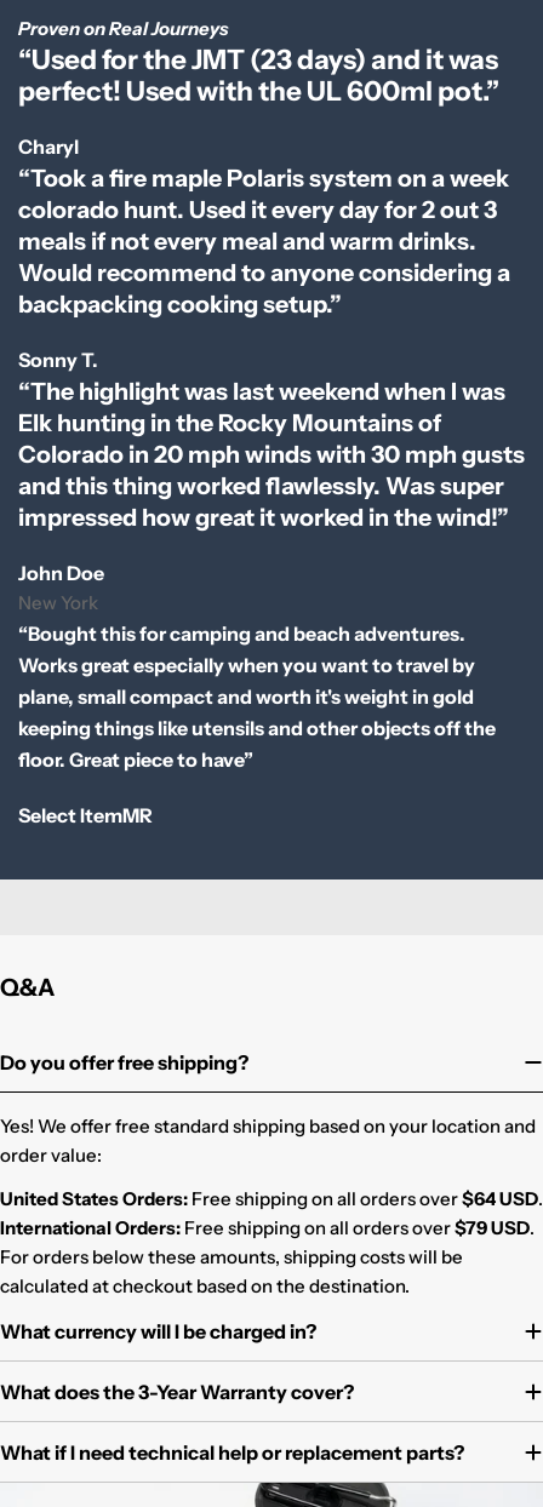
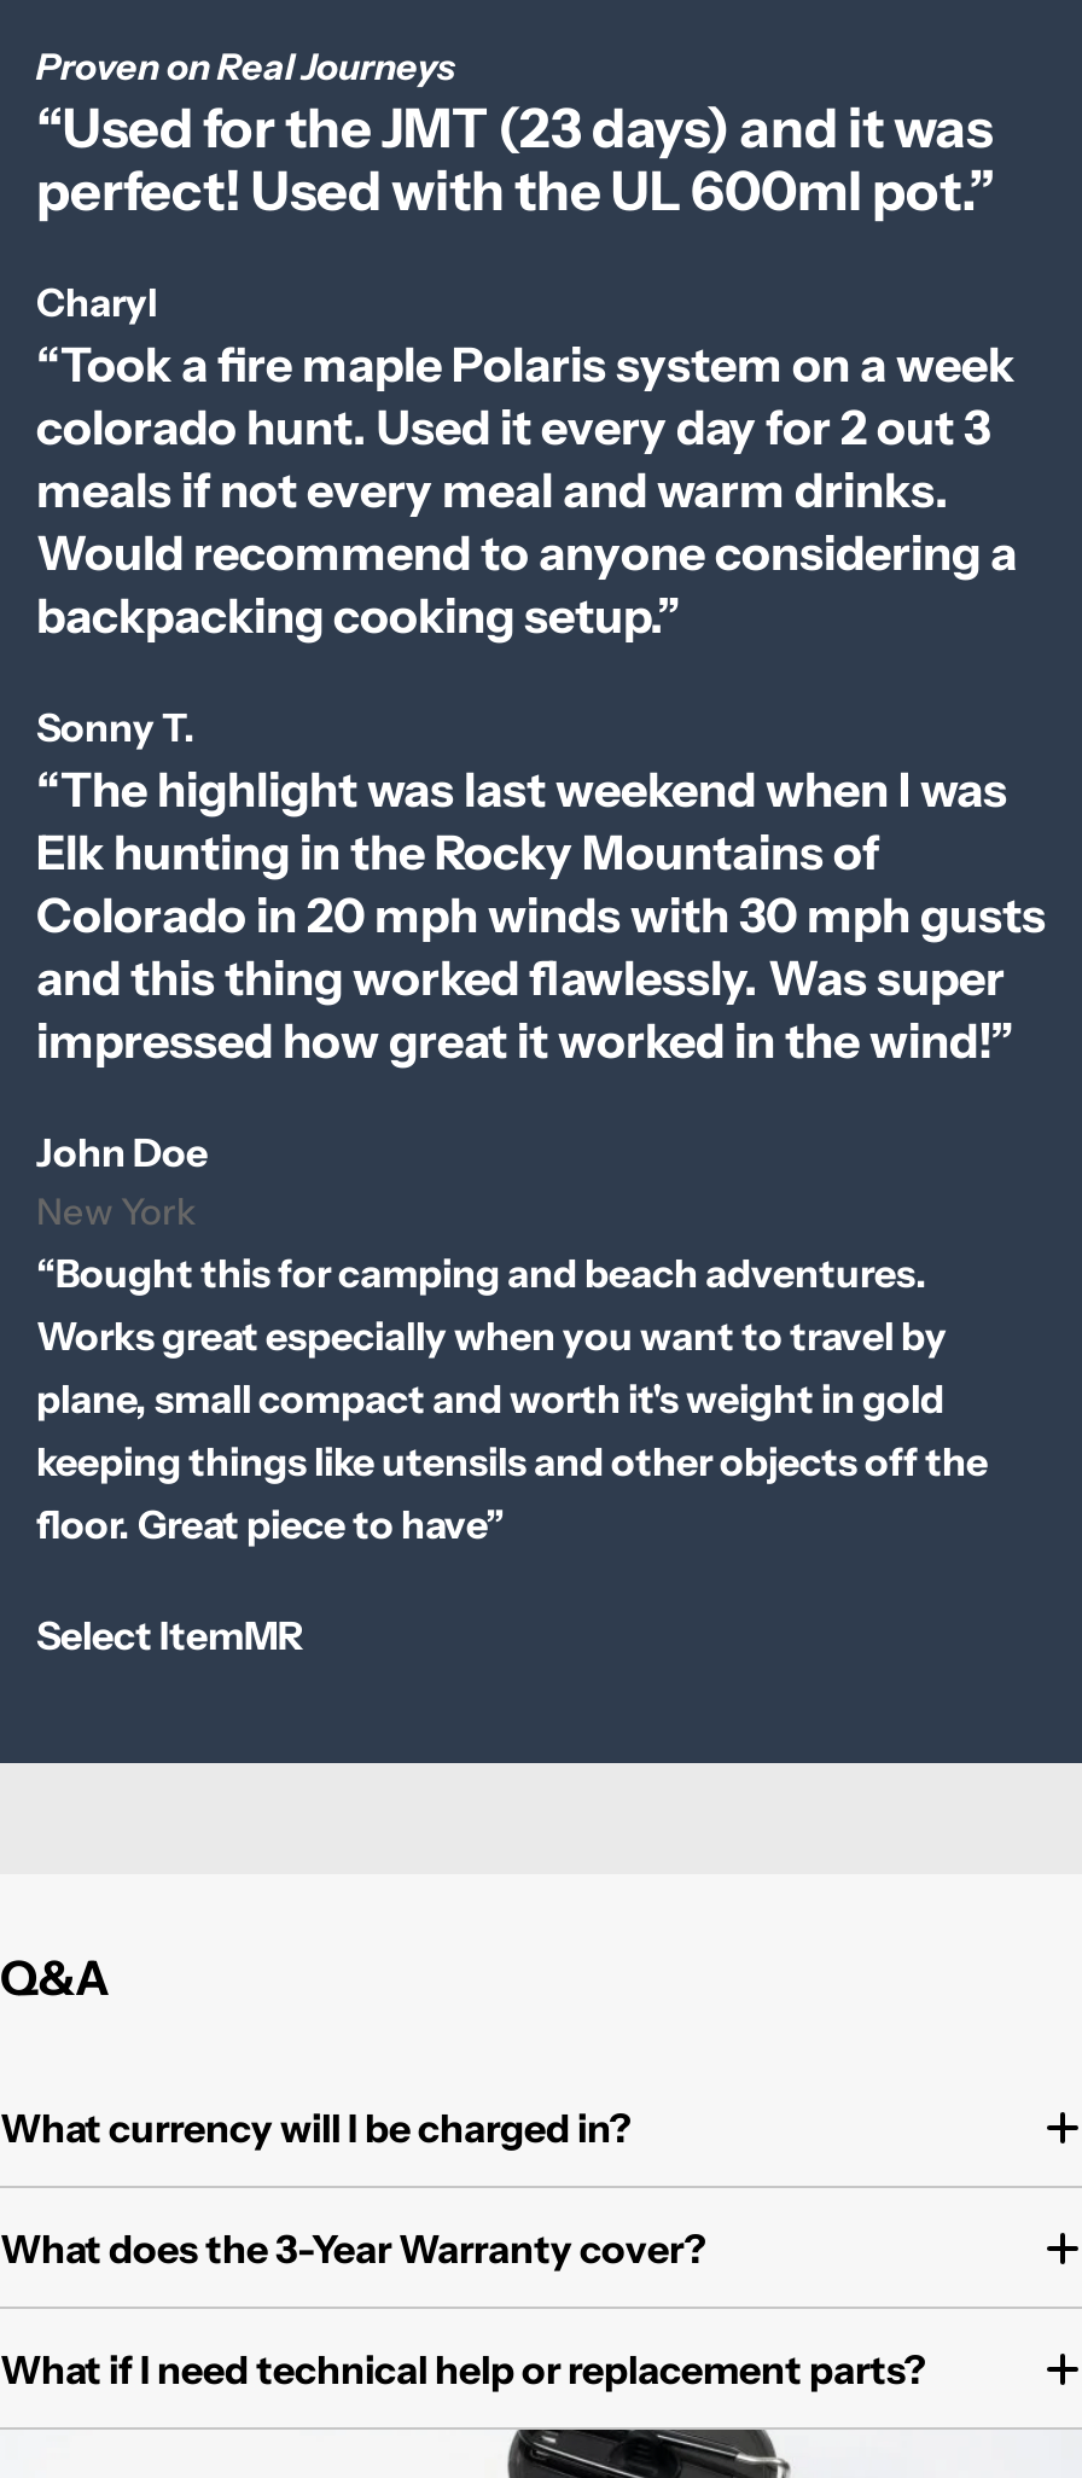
[0,1050,543,1298] Do you offer free shipping? | Yes! We offer free standard shipping based on your location and | order value: | United States Orders: Free shipping on all orders over $64 USD. | International Orders: Free shipping on all orders over $79 USD. | For orders below these amounts, shipping costs will be | calculated at checkout based on the destination. -> none

